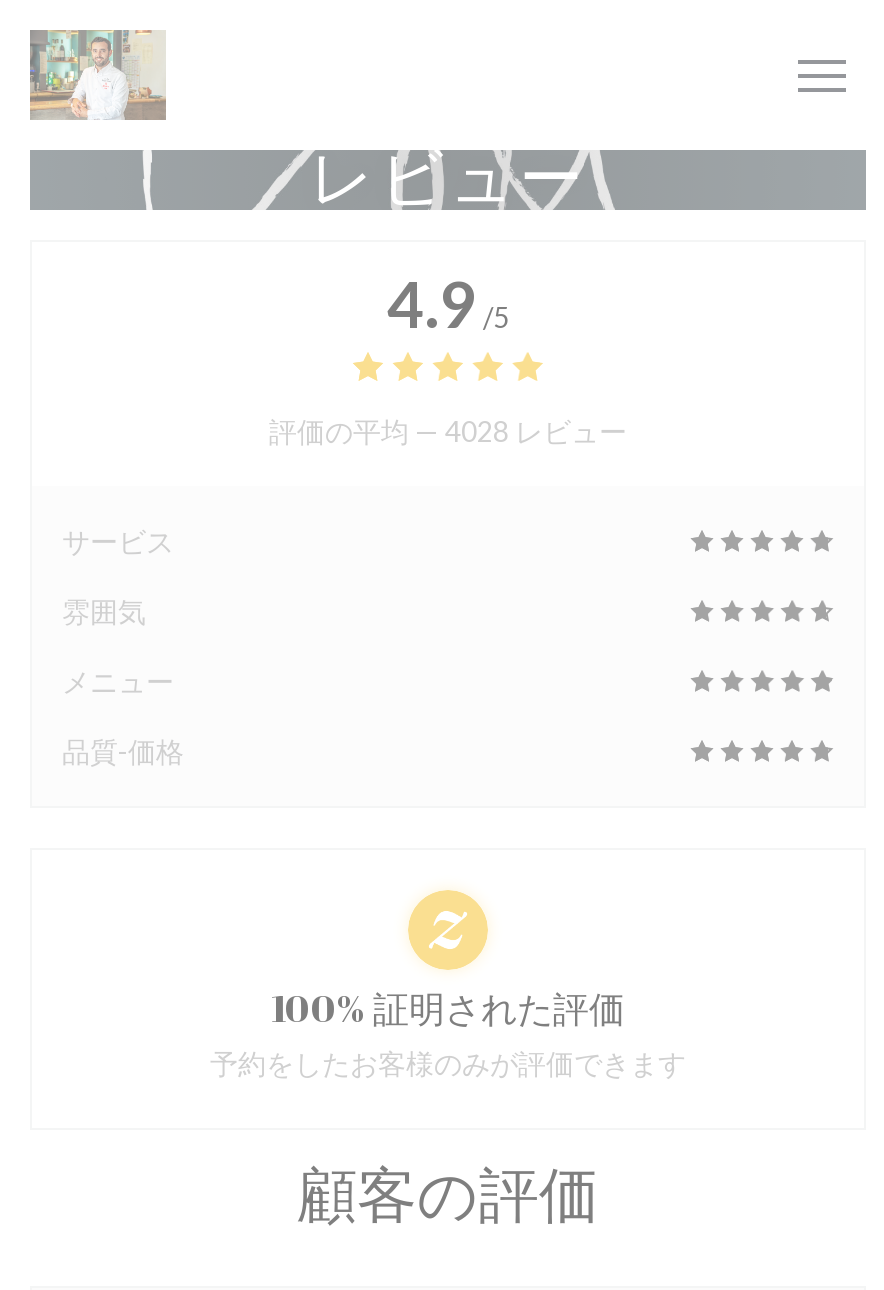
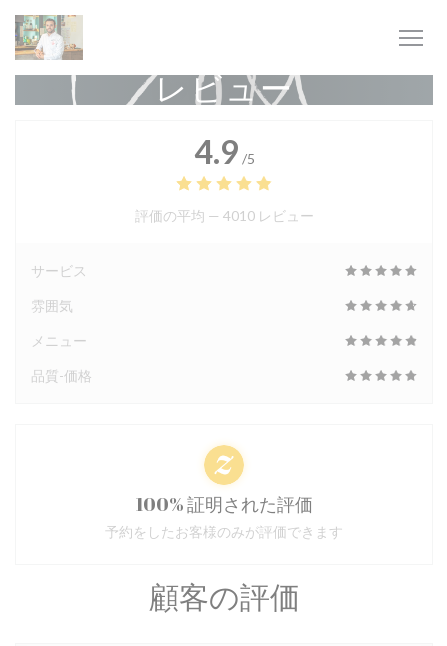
[269,414,627,448] 評価の平均 — 4028 レビュー -> [134,207,313,224] 評価の平均 — 4010 レビュー

